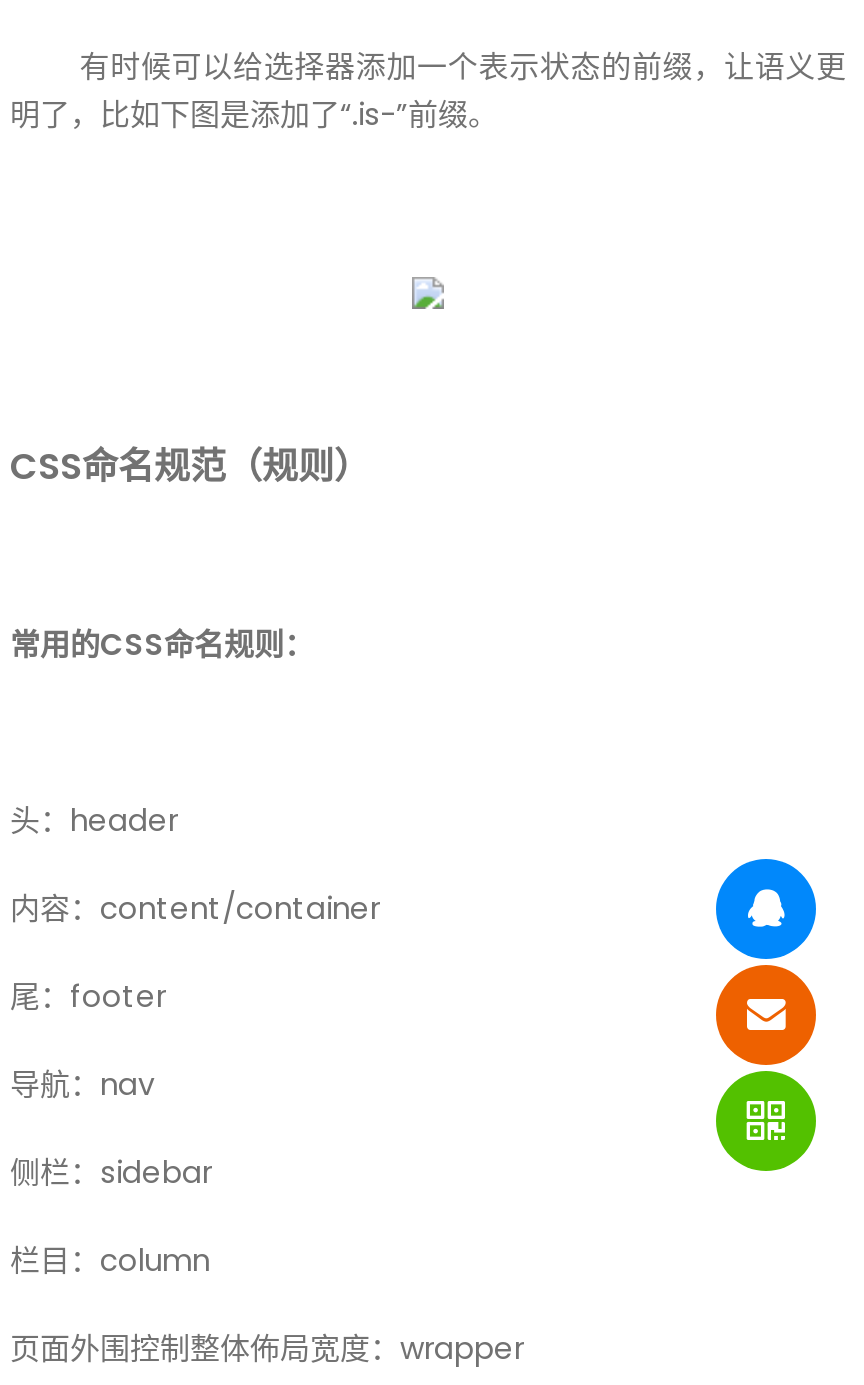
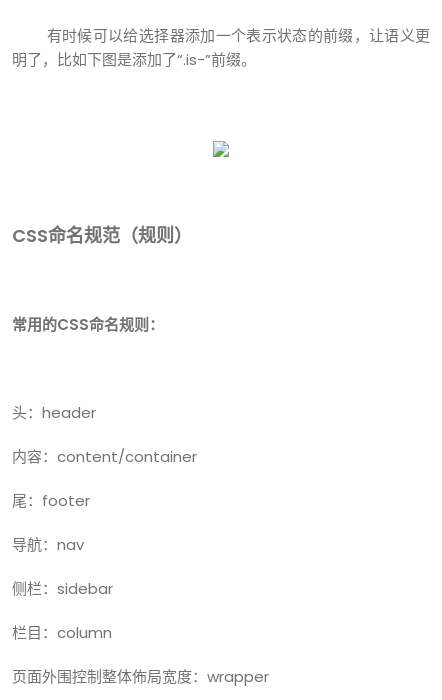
[714,857,818,1173] [image] -> none

